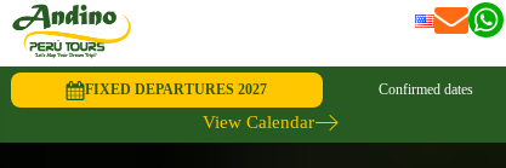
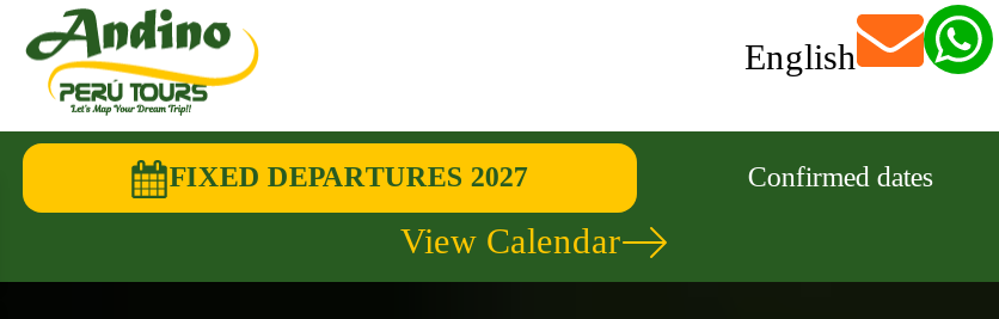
none -> [744,38,857,76] English

